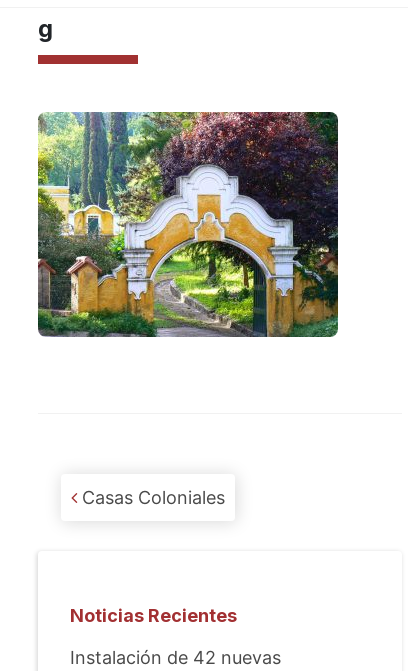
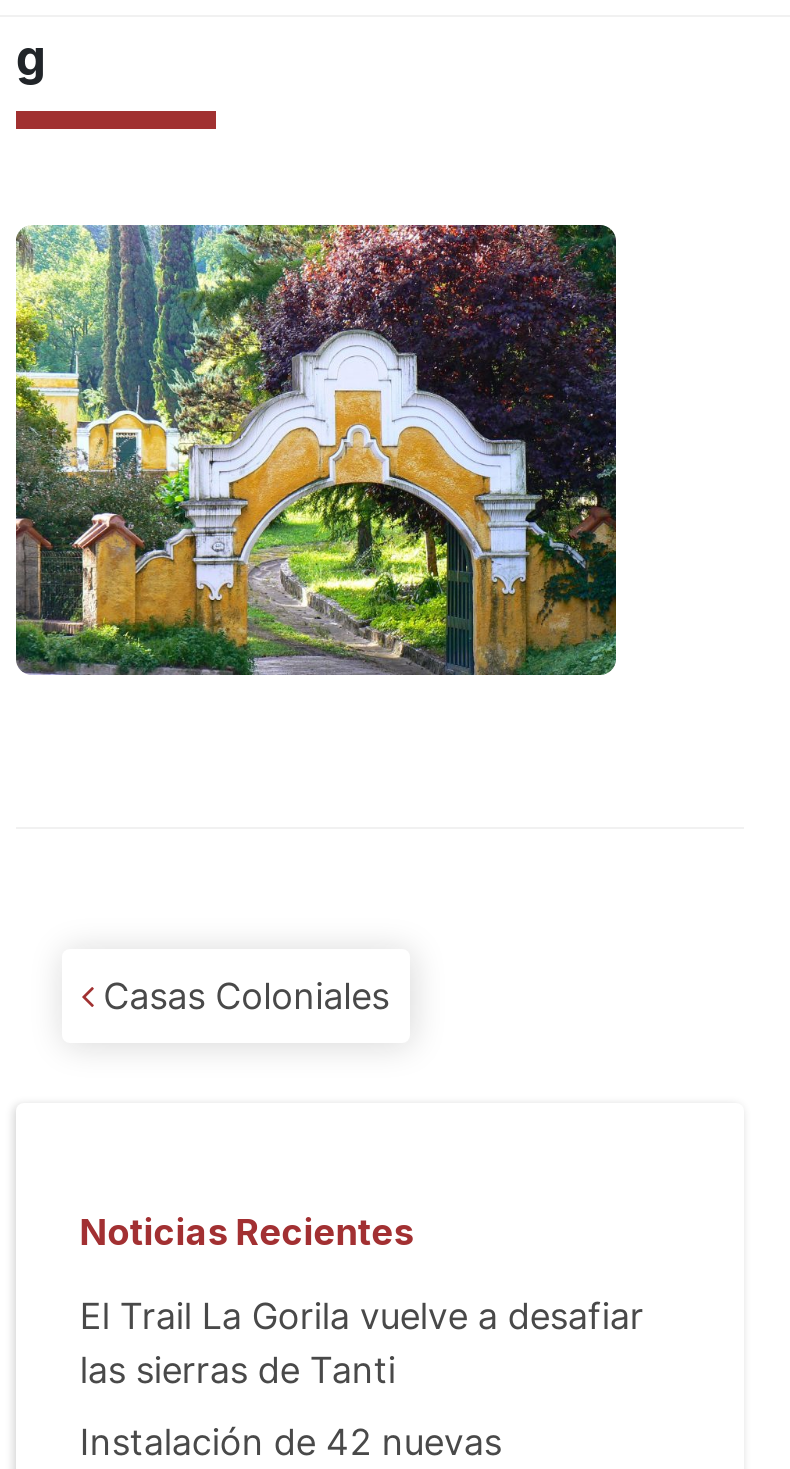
none -> [80,1295,644,1391] El Trail La Gorila vuelve a desafiar | las sierras de Tanti

